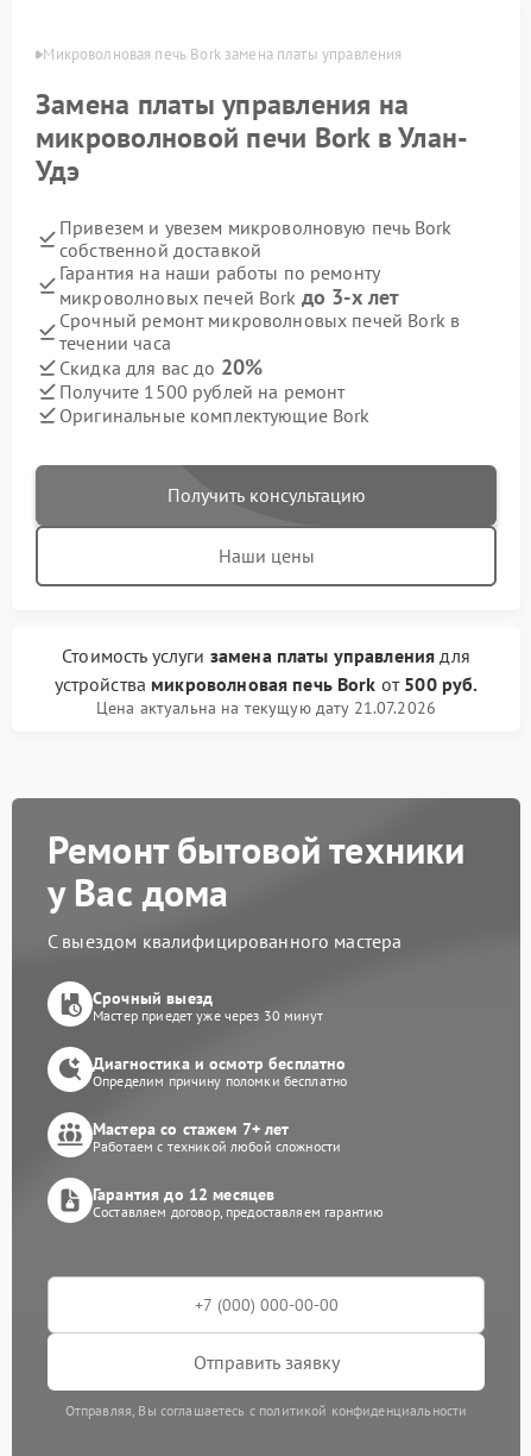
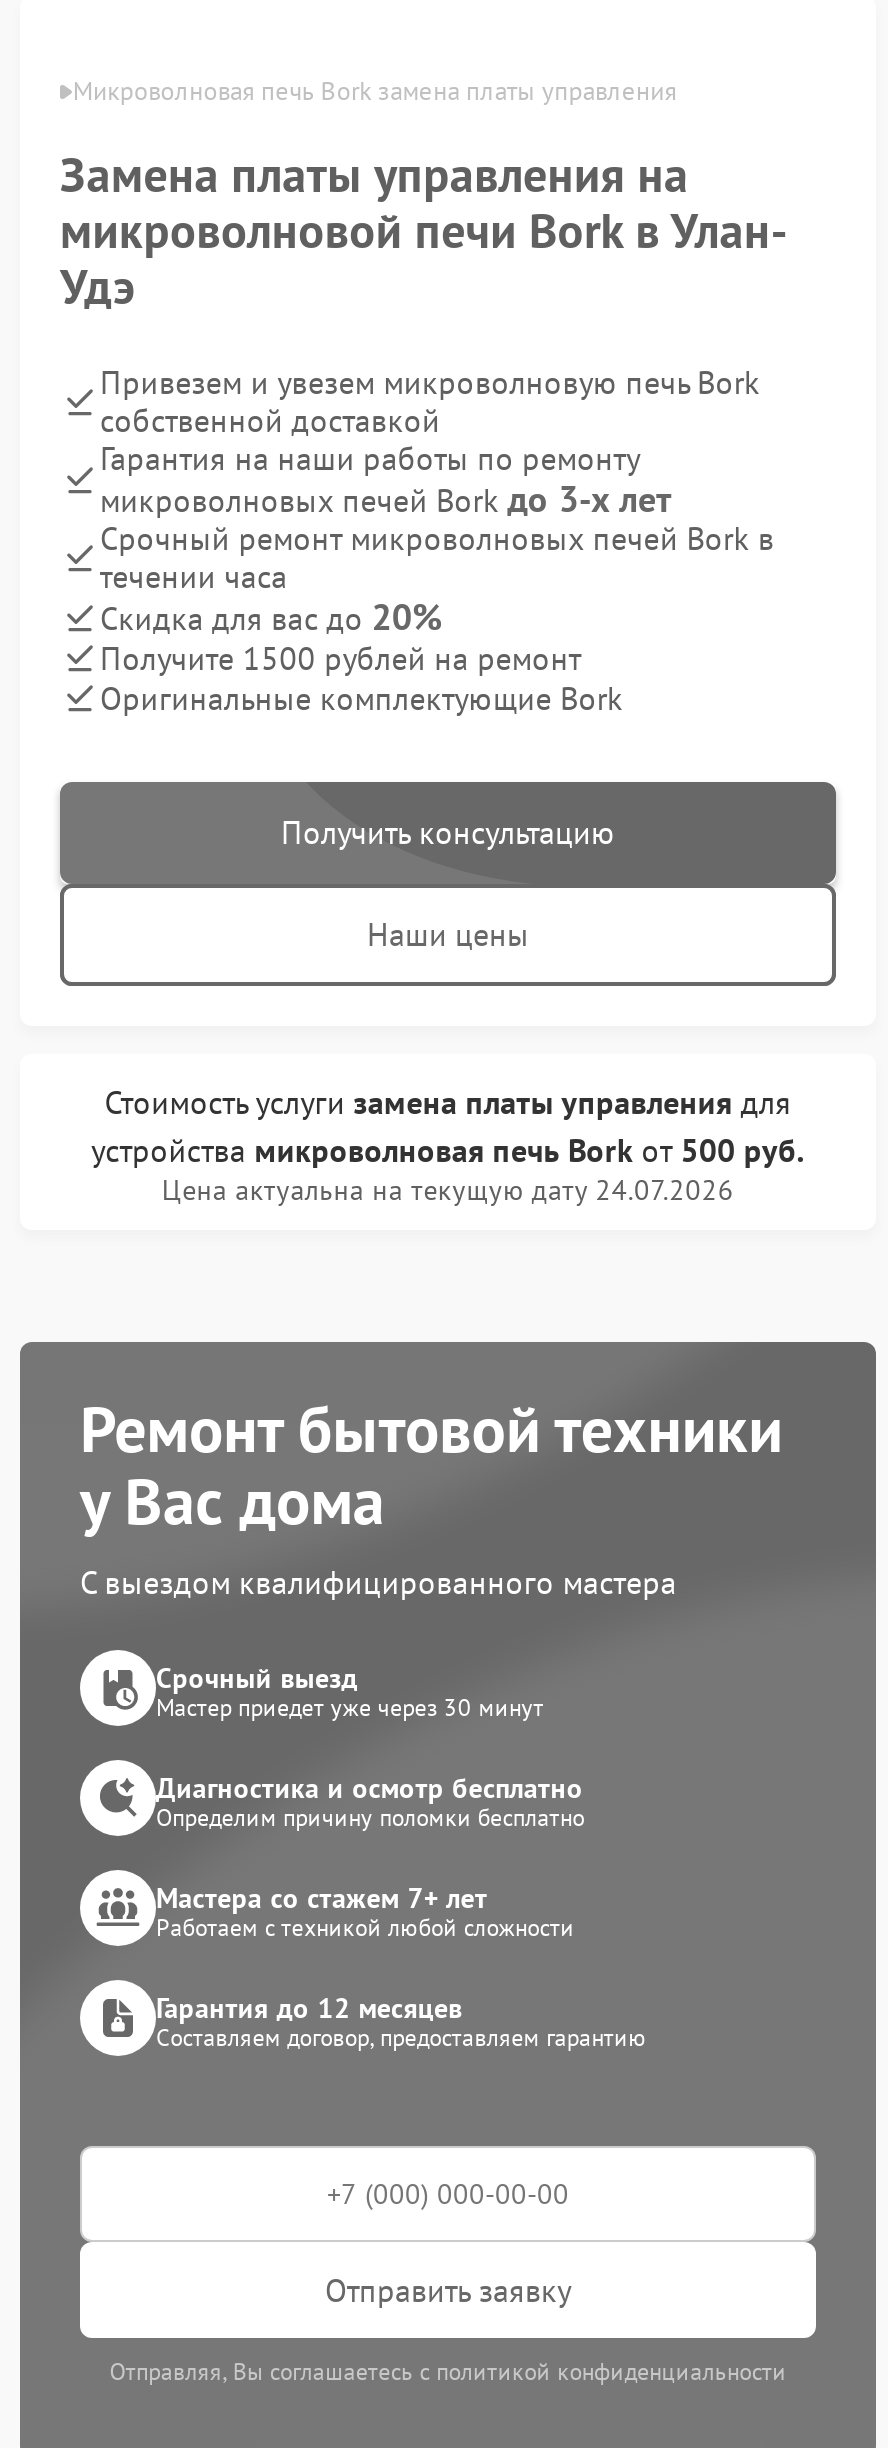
[96,697,436,718] Цена актуальна на текущую дату 21.07.2026 -> [162,1172,734,1208] Цена актуальна на текущую дату 24.07.2026

